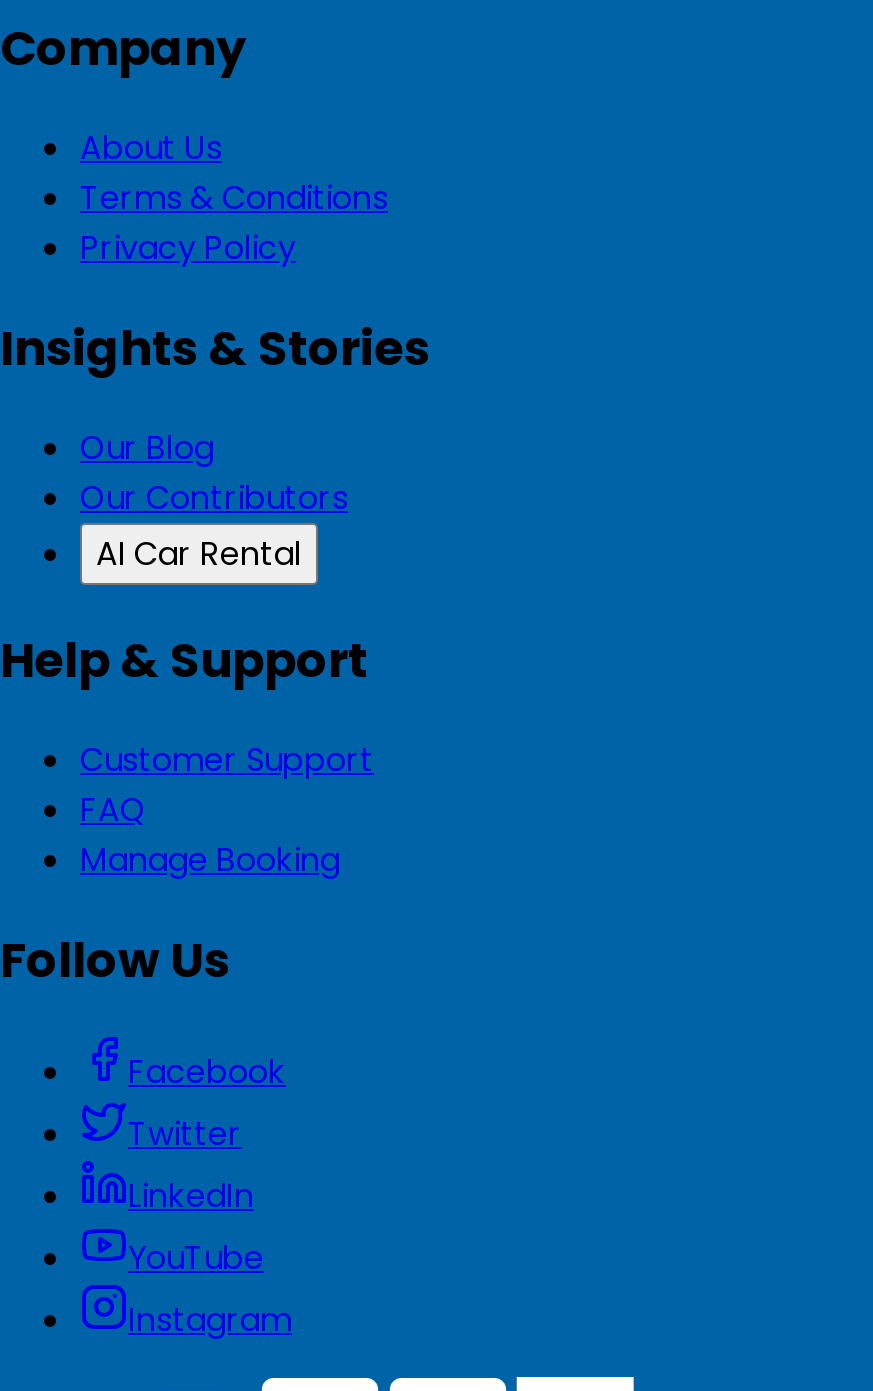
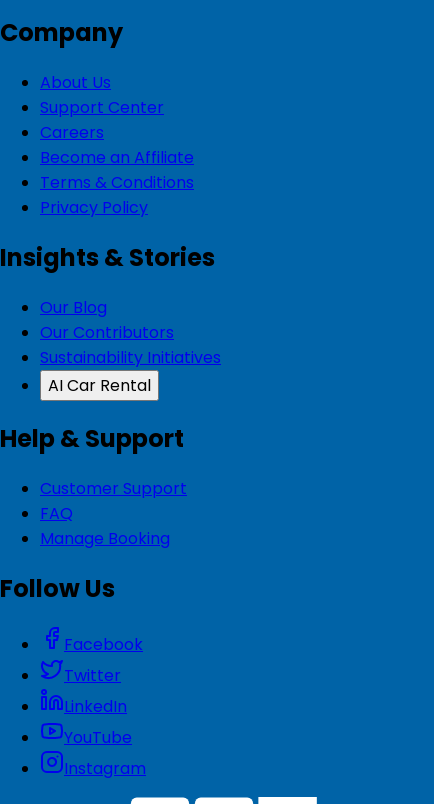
none -> [40,96,194,169] Support Center | Careers | Become an Affiliate
none -> [40,346,221,369] Sustainability Initiatives

